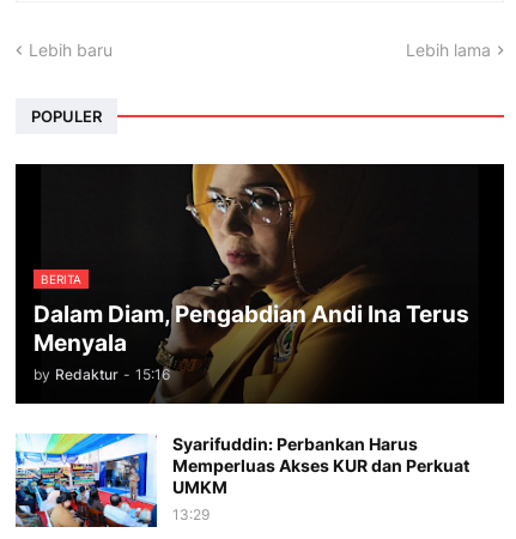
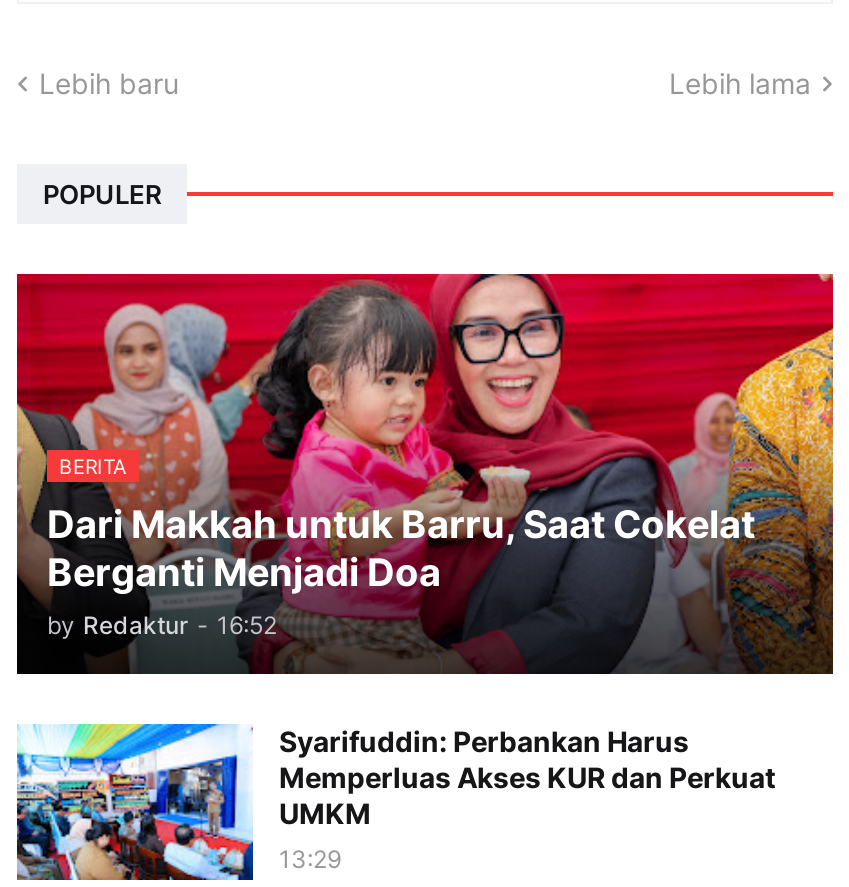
[14,163,505,404] [image] | Dalam Diam, Pengabdian Andi Ina Terus | Menyala | by Redaktur - 15:16 -> [15,272,835,674] [image] | Dari Makkah untuk Barru, Saat Cokelat | Berganti Menjadi Doa | by Redaktur - 16:52

